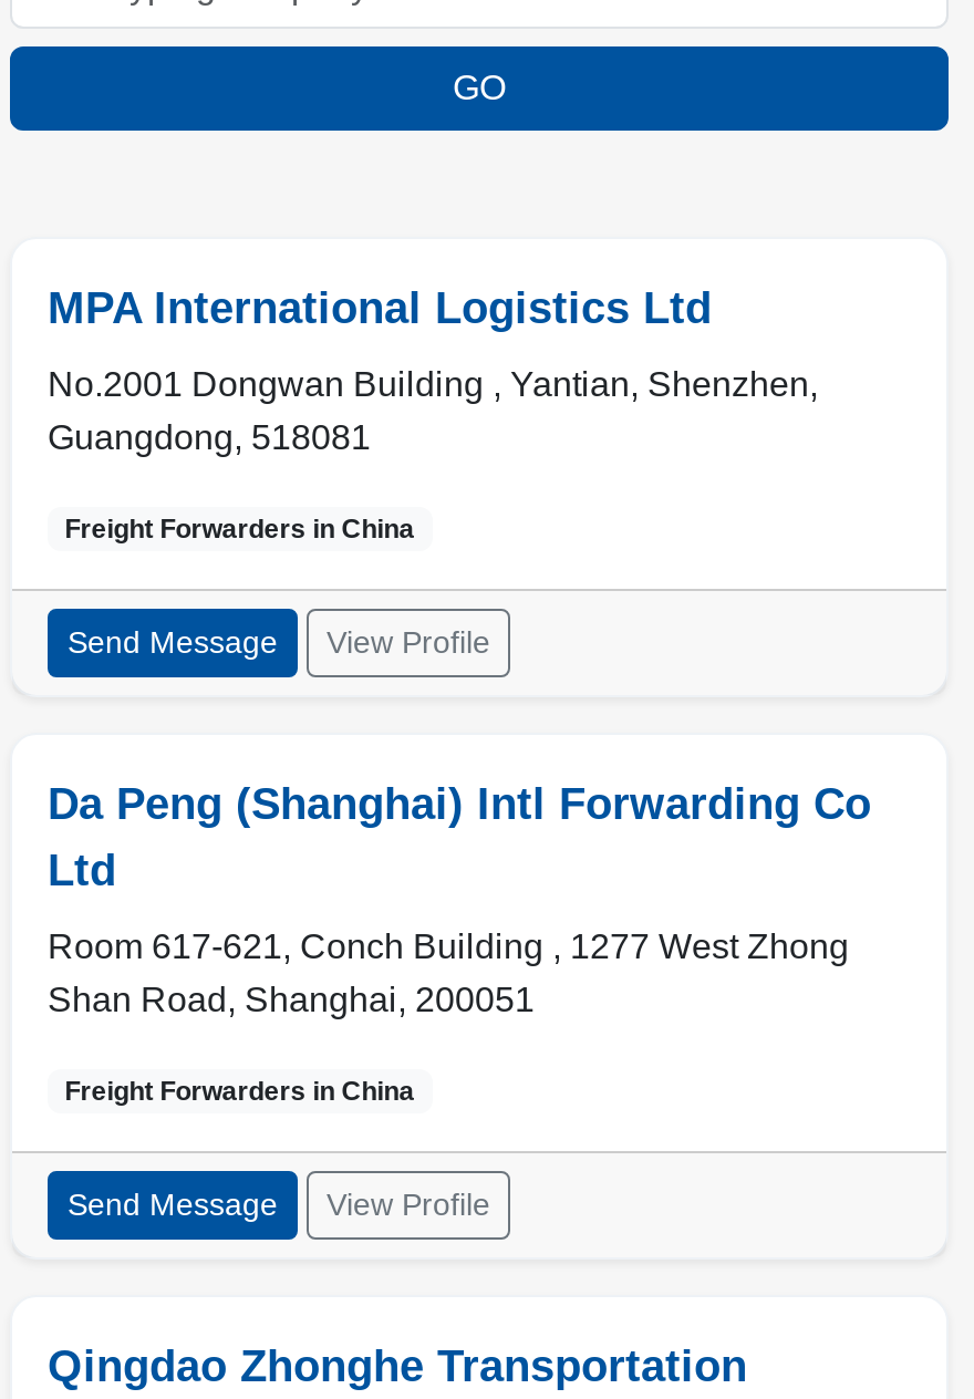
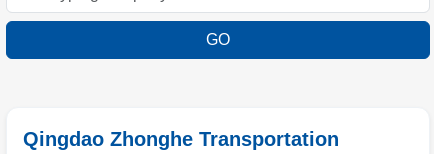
[48,283,871,1222] MPA International Logistics Ltd | No.2001 Dongwan Building , Yantian, Shenzhen, | Guangdong, 518081 | Freight Forwarders in China | Send Message | View Profile | Da Peng (Shanghai) Intl Forwarding Co | Ltd | Room 617-621, Conch Building , 1277 West Zhong | Shan Road, Shanghai, 200051 | Freight Forwarders in China | Send Message | View Profile -> none

